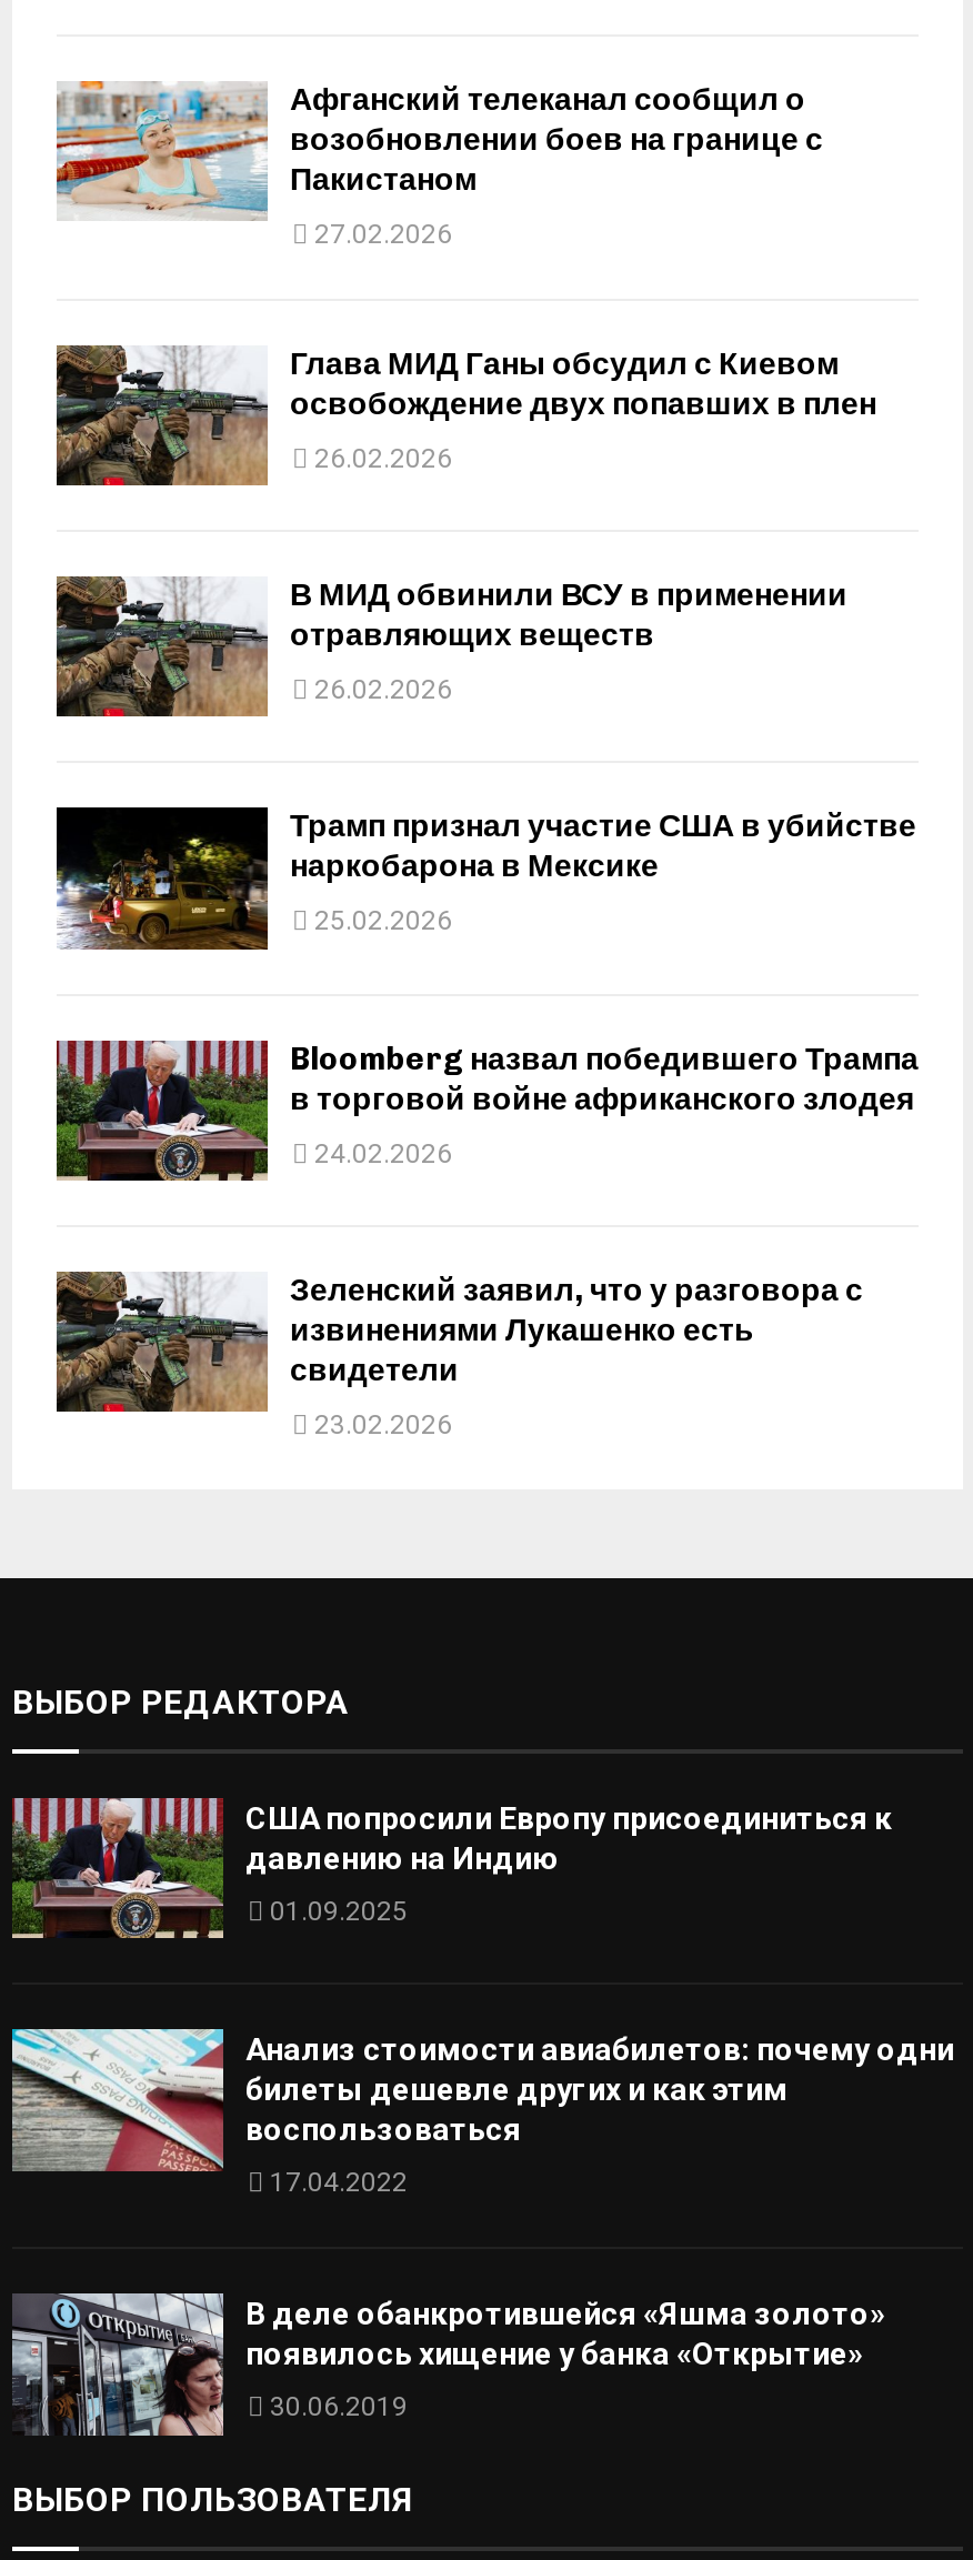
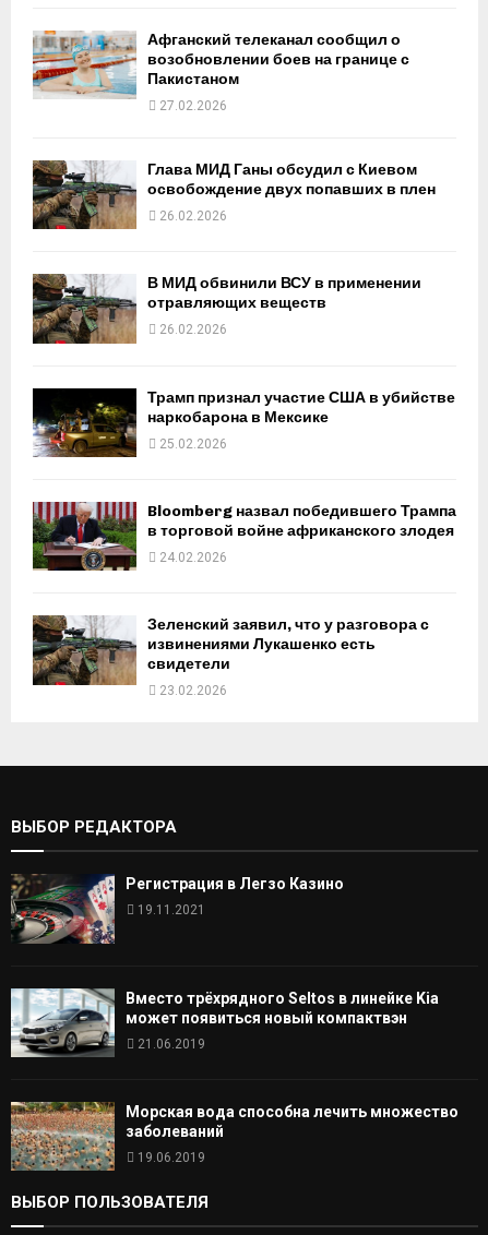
[12,1795,892,1939] [image] | США попросили Европу присоединиться к | давлению на Индию -> [11,874,344,945] [image] | Регистрация в Легзо Казино
[270,1895,408,1926] 01.09.2025 -> [138,902,205,918] 19.11.2021
[10,2028,954,2172] [image] | Анализ стоимости авиабилетов: почему одни | билеты дешевле других и как этим | воспользоваться -> [10,987,439,1057] [image] | Вместо трёхрядного Seltos в линейке Kia | может появиться новый компактвэн
[270,2167,408,2198] 17.04.2022 -> [138,1036,205,1051] 21.06.2019
[12,2290,885,2437] [image] | В деле обанкротившейся «Яшма золото» | появилось хищение у банка «Открытие» -> [11,1102,459,1171] [image] | Морская вода способна лечить множество | заболеваний
[270,2391,408,2422] 30.06.2019 -> [138,1150,205,1165] 19.06.2019

